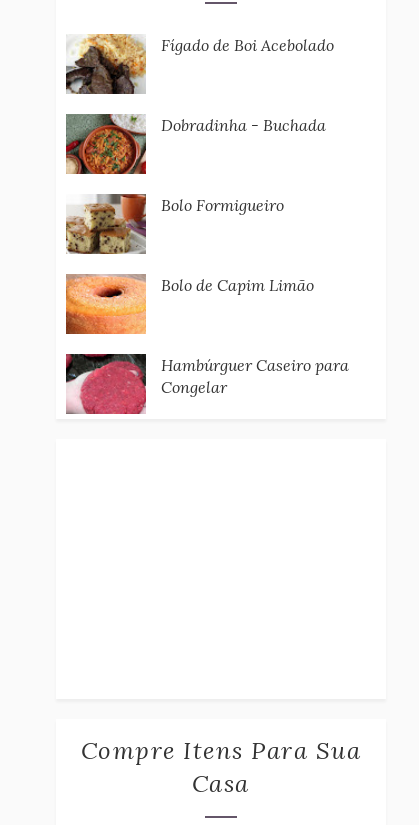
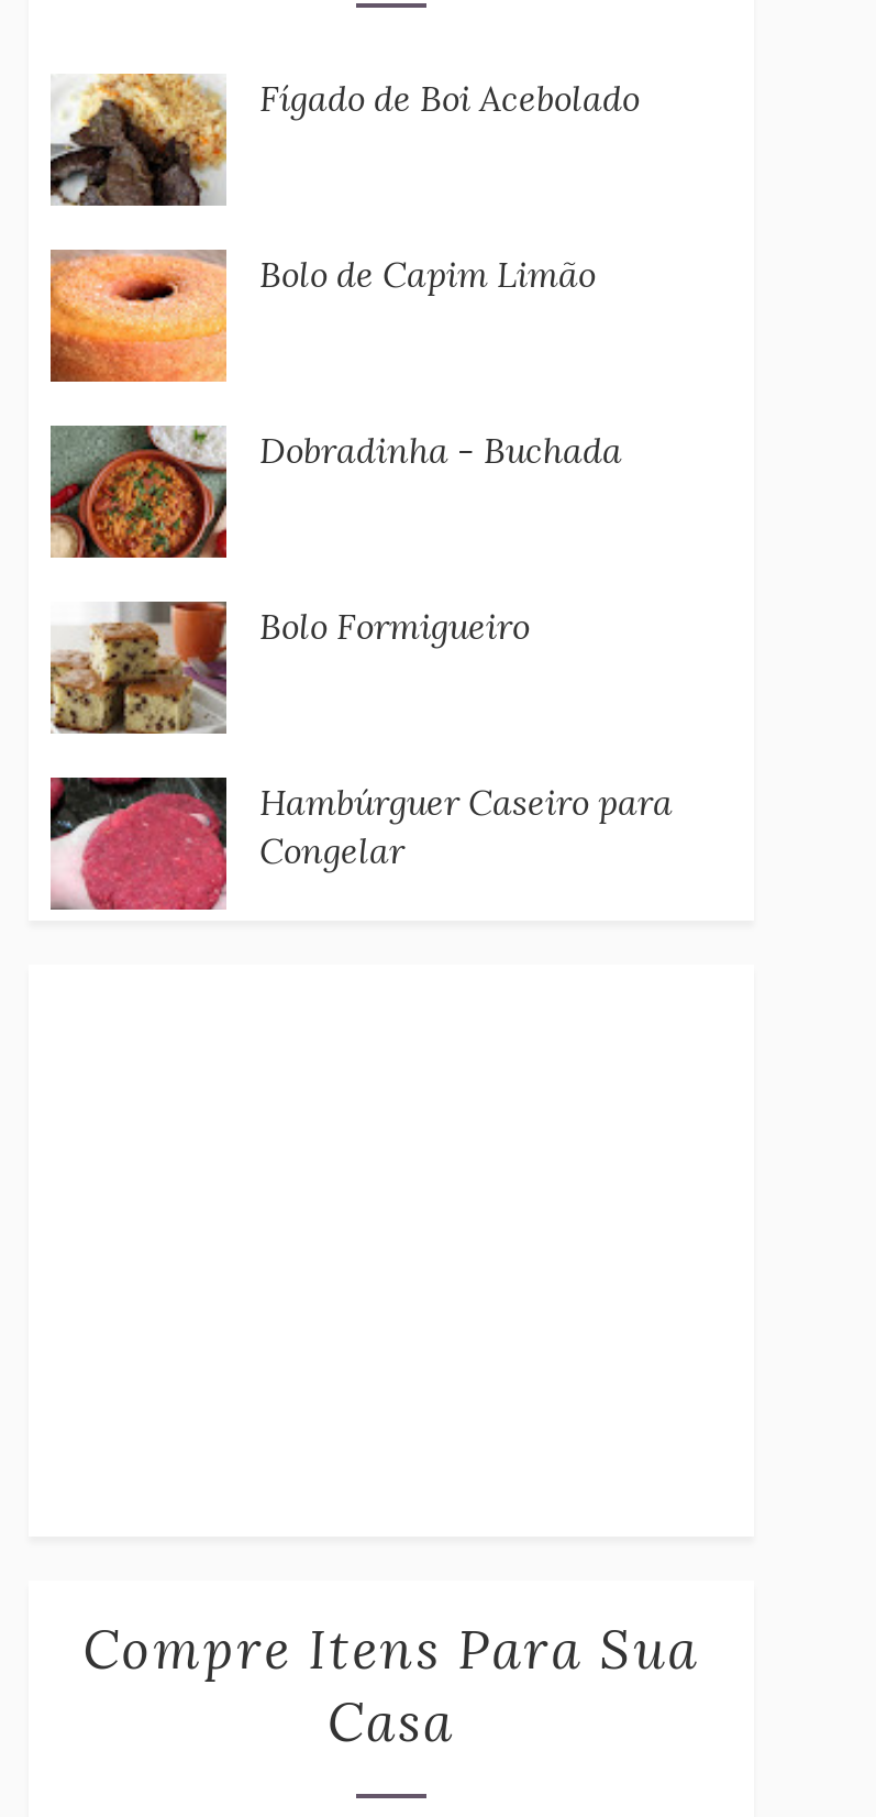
moved [64,112,326,215] -> [46,421,622,648]: [image] | Dobradinha - Buchada | Bolo Formigueiro
moved [64,193,148,256] -> [46,599,231,738]: [image]
moved [65,274,314,335] -> [48,250,596,384]: [image] | Bolo de Capim Limão

